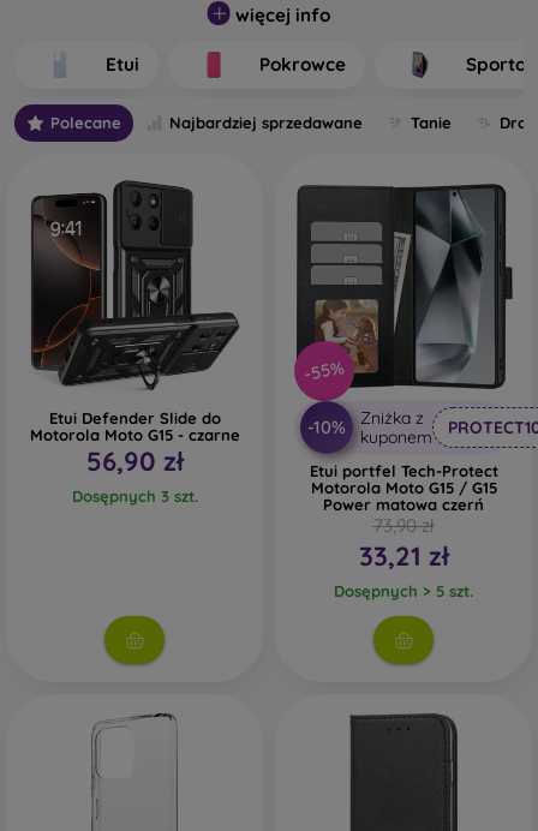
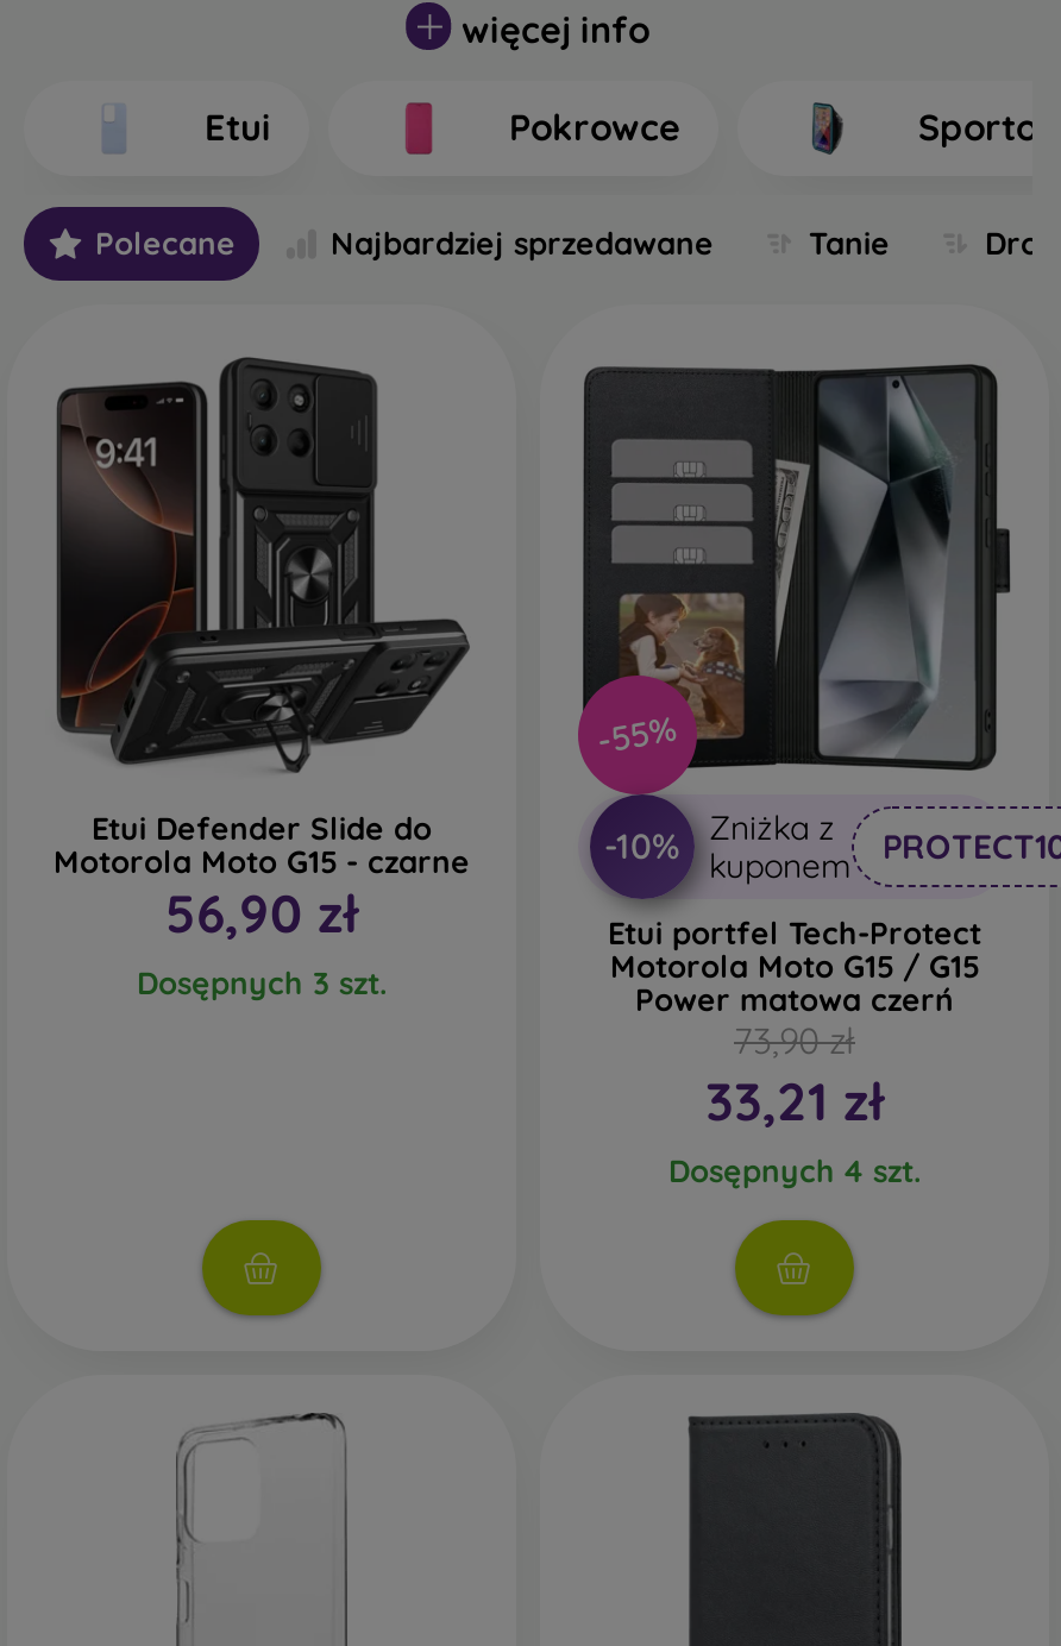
[334,581,473,600] Dosępnych > 5 szt. -> [668,1151,921,1189] Dosępnych 4 szt.

